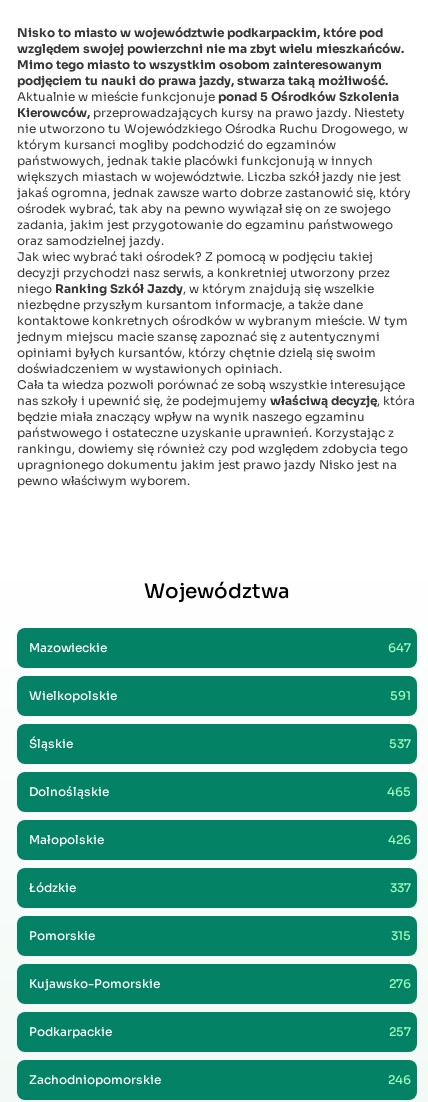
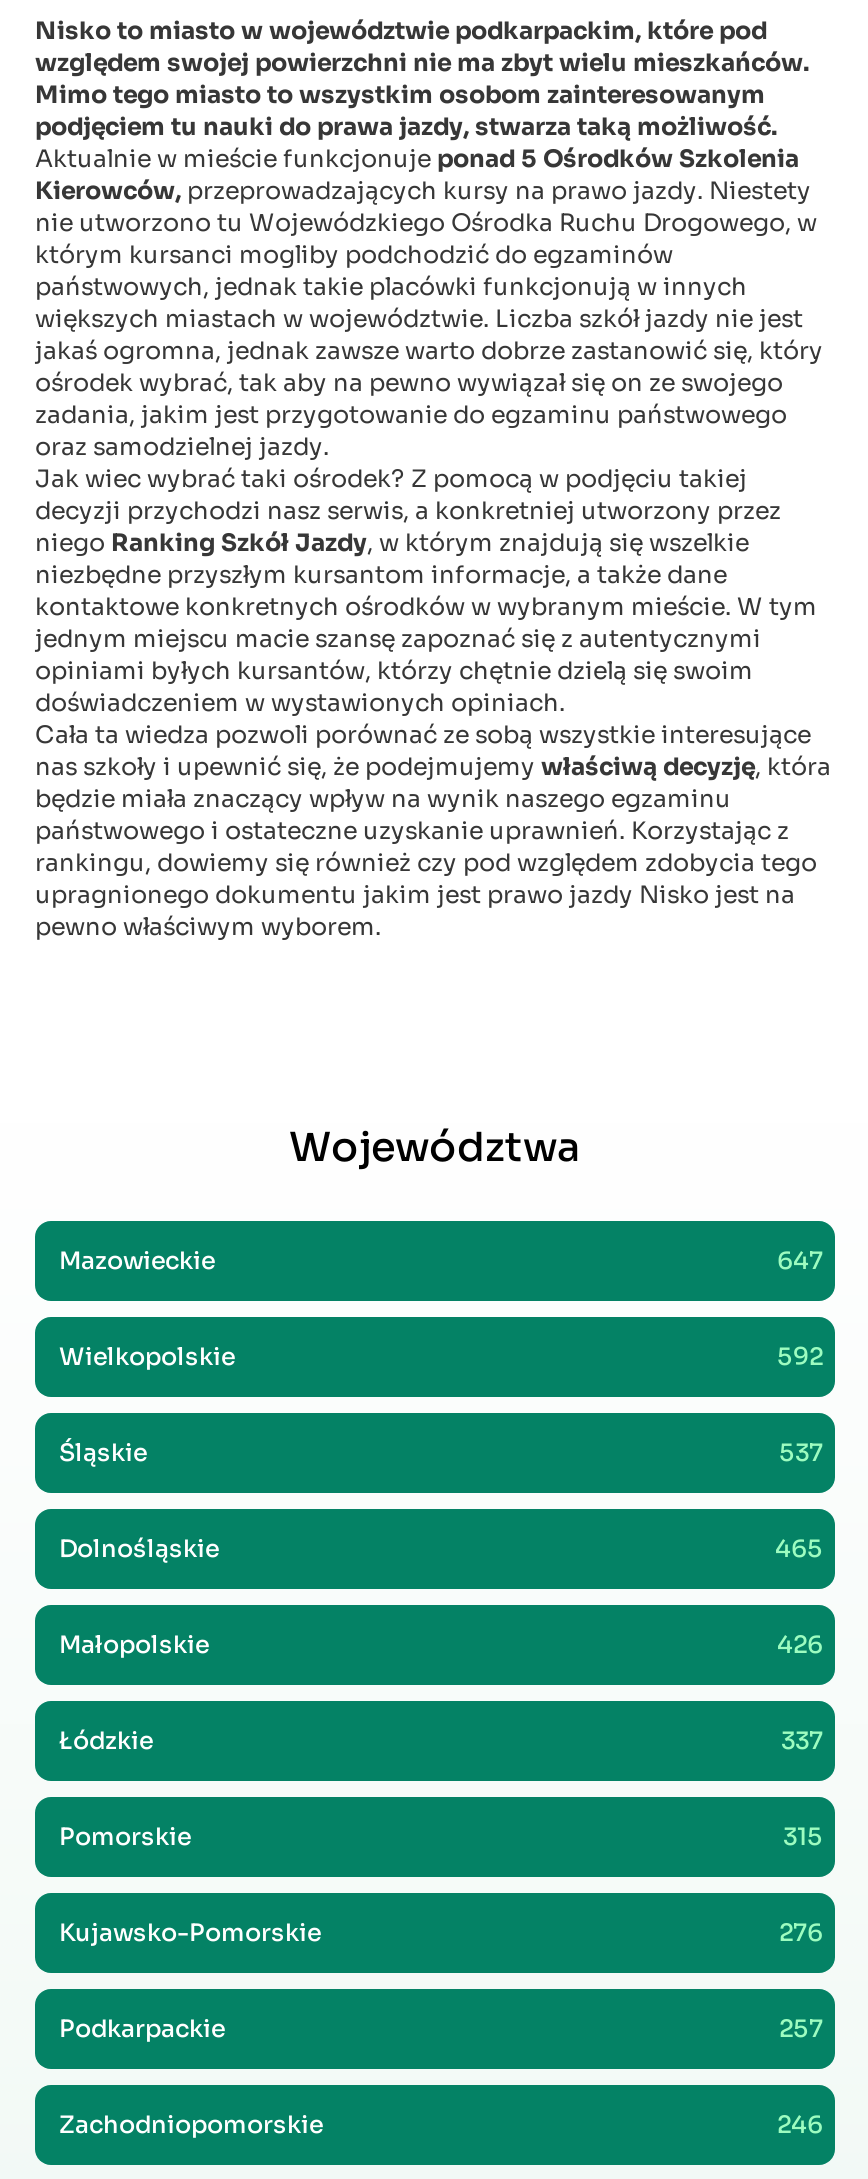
[390,687,411,702] 591 -> [777,1340,823,1370] 592

